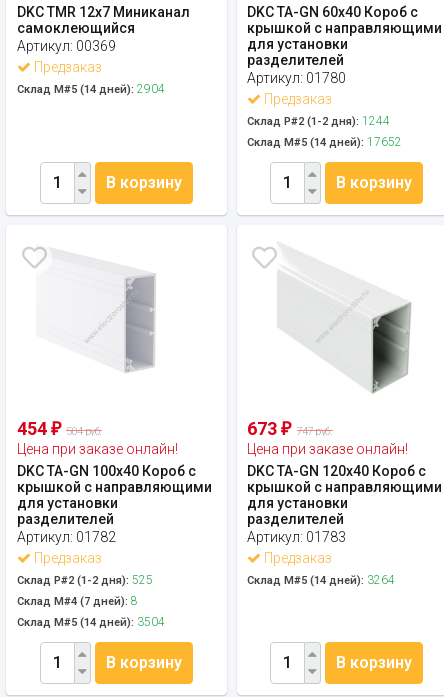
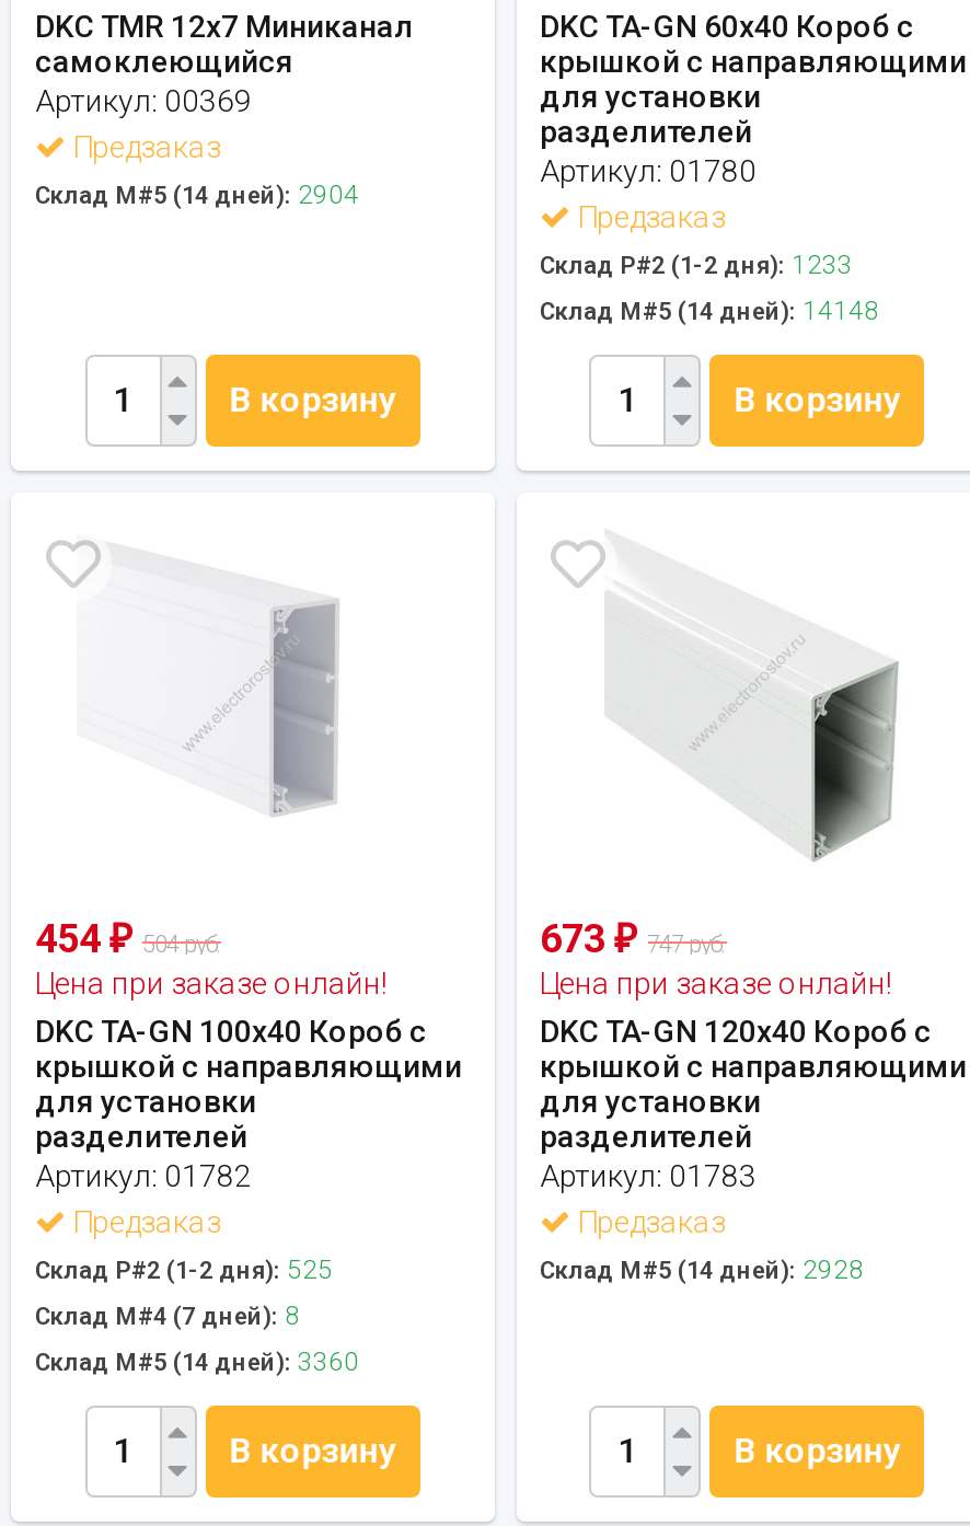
[247,113,390,127] Склад Р#2 (1-2 дня): 1244 -> [540,248,853,279] Склад Р#2 (1-2 дня): 1233
[247,134,402,148] Склад М#5 (14 дней): 17652 -> [540,294,879,325] Склад М#5 (14 дней): 14148
[247,572,395,586] Склад М#5 (14 дней): 3264 -> [540,1253,864,1284] Склад М#5 (14 дней): 2928
[17,614,165,628] Склад М#5 (14 дней): 3504 -> [35,1345,359,1376] Склад М#5 (14 дней): 3360

